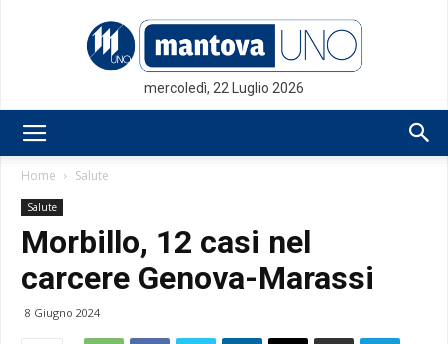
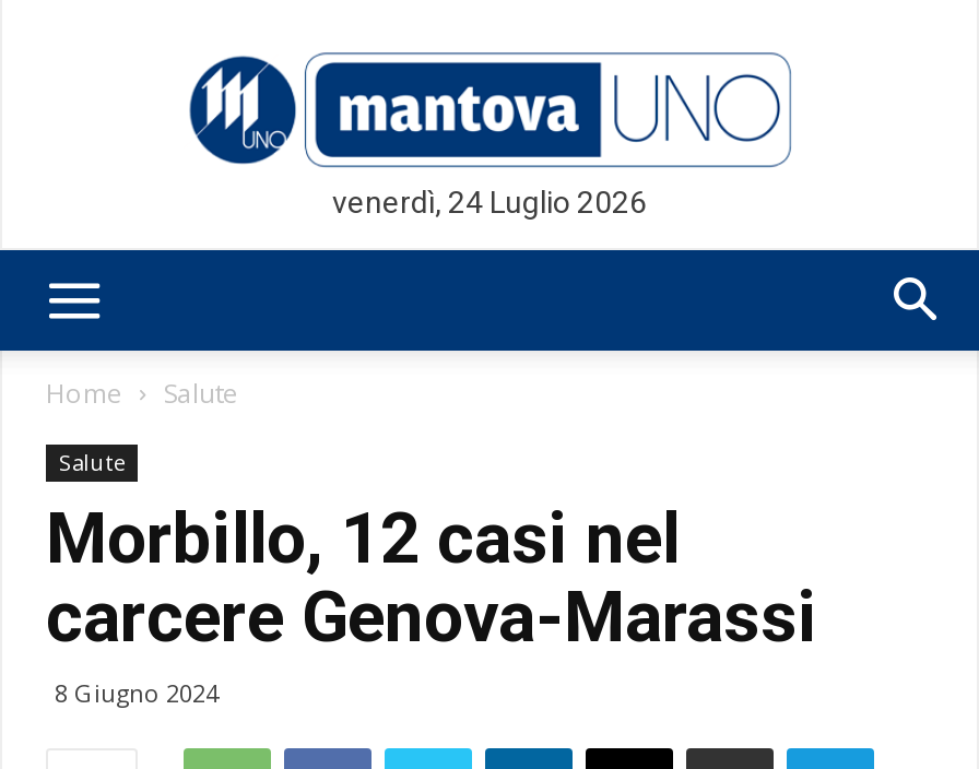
[144,80,304,96] mercoledì, 22 Luglio 2026 -> [332,185,647,220] venerdì, 24 Luglio 2026

